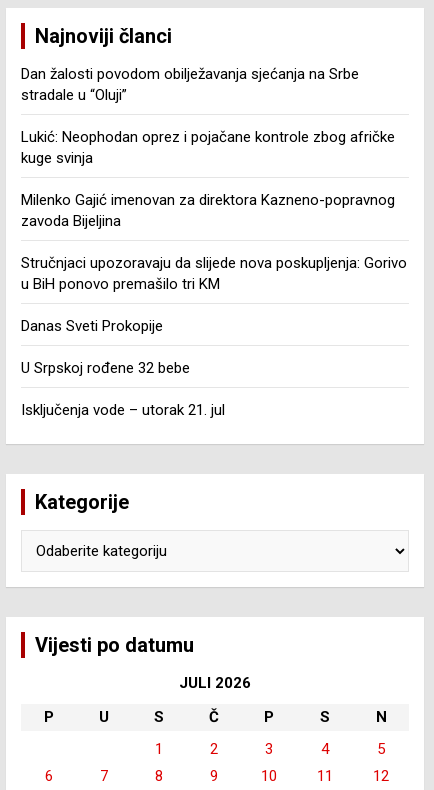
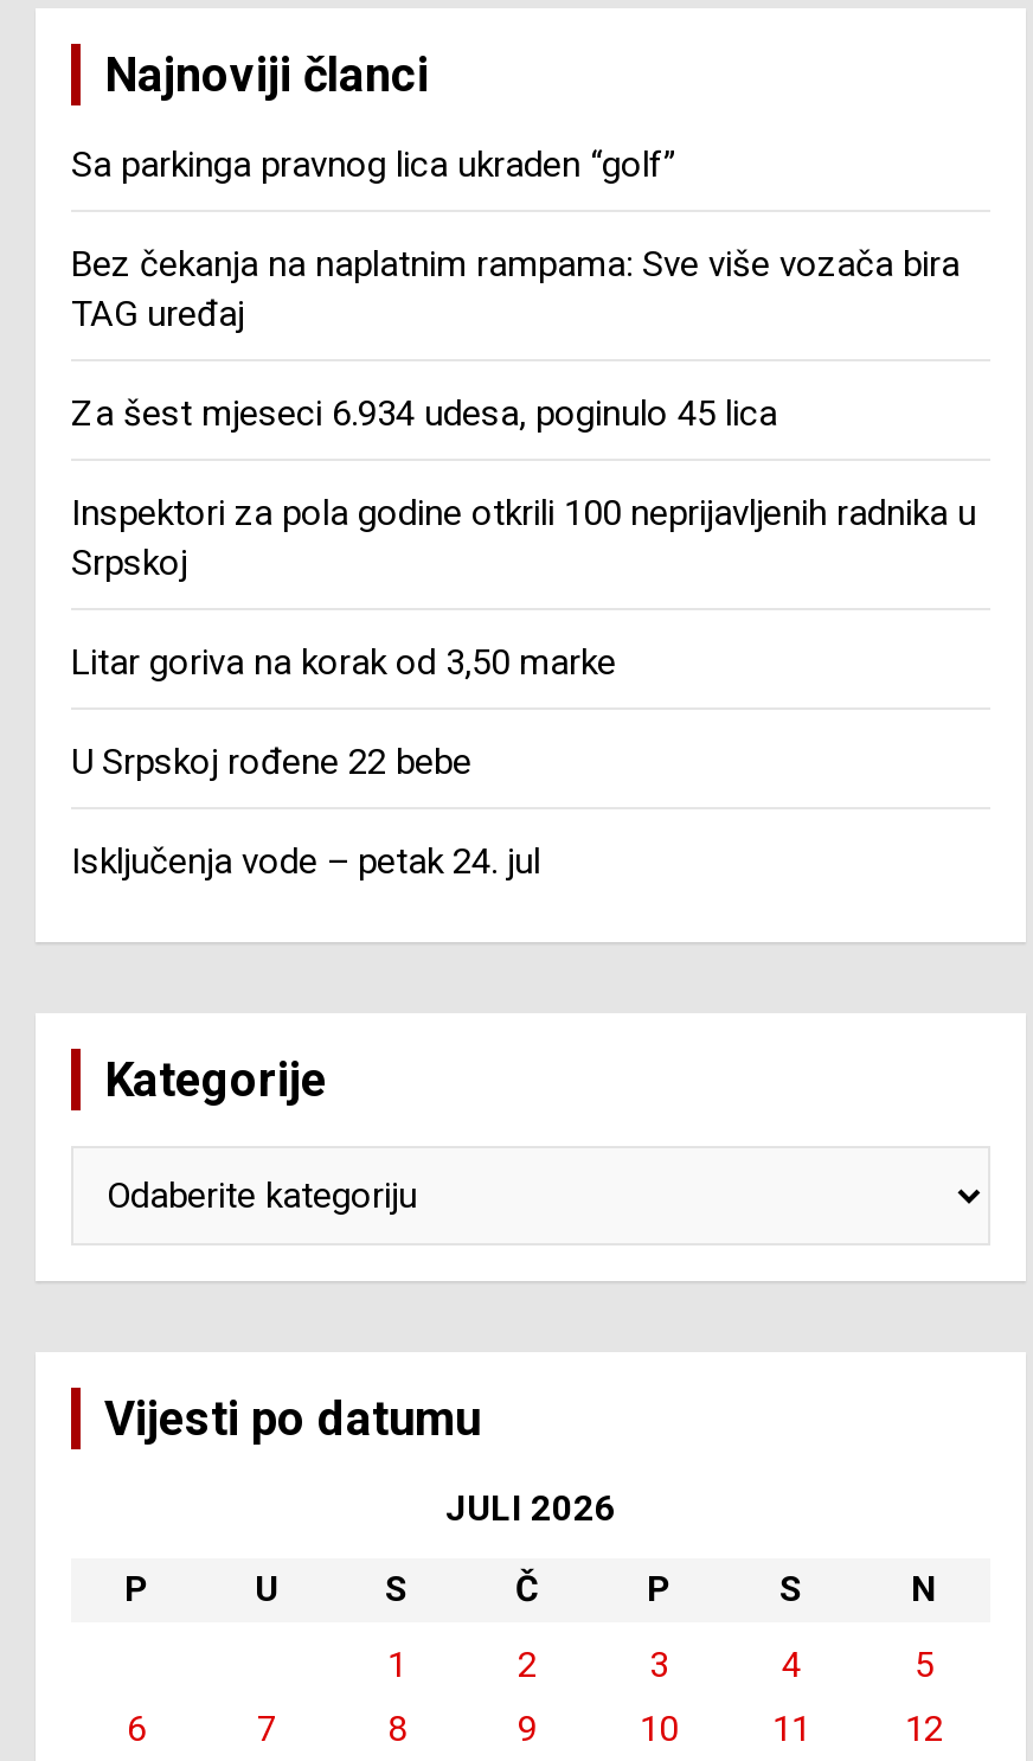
[21,65,359,104] Dan žalosti povodom obilježavanja sjećanja na Srbe | stradale u “Oluji” -> [71,143,675,186] Sa parkinga pravnog lica ukraden “golf”
[21,128,395,167] Lukić: Neophodan oprez i pojačane kontrole zbog afričke | kuge svinja -> [71,243,960,335] Bez čekanja na naplatnim rampama: Sve više vozača bira | TAG uređaj
[21,191,395,230] Milenko Gajić imenovan za direktora Kazneno-popravnog | zavoda Bijeljina -> [71,392,777,435] Za šest mjeseci 6.934 udesa, poginulo 45 lica
[21,254,407,293] Stručnjaci upozoravaju da slijede nova poskupljenja: Gorivo | u BiH ponovo premašilo tri KM -> [71,492,976,584] Inspektori za pola godine otkrili 100 neprijavljenih radnika u | Srpskoj
[21,317,163,335] Danas Sveti Prokopije -> [71,641,616,684] Litar goriva na korak od 3,50 marke
[21,359,190,377] U Srpskoj rođene 32 bebe -> [71,741,471,783] U Srpskoj rođene 22 bebe
[21,401,225,419] Isključenja vode – utorak 21. jul -> [71,840,540,883] Isključenja vode – petak 24. jul

